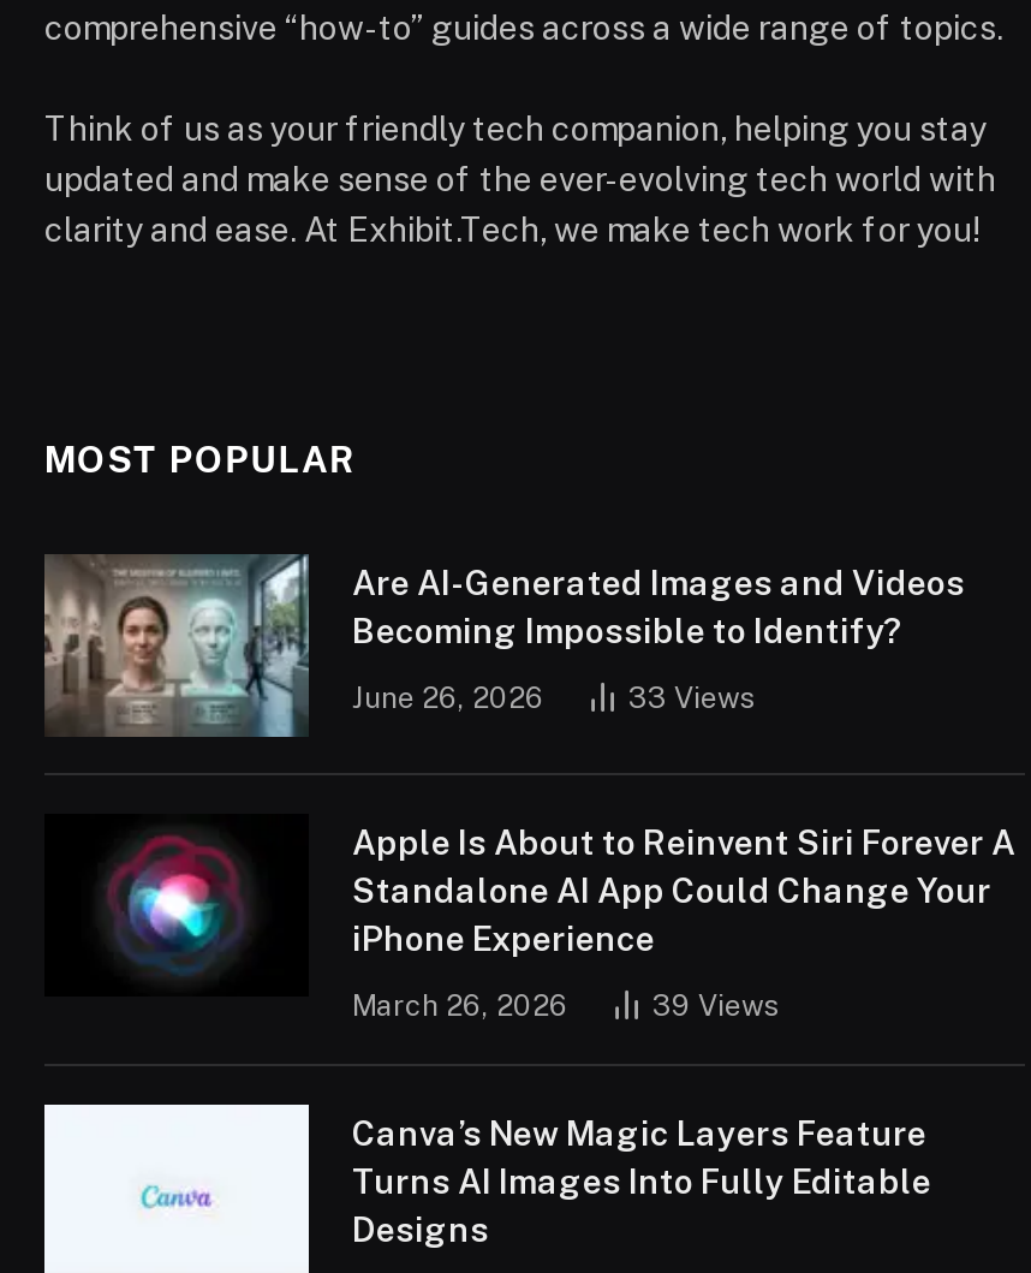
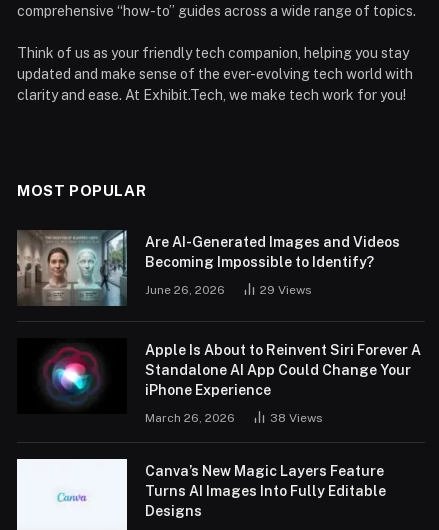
[628,682,756,715] 33 Views -> [260,283,312,297] 29 Views
[652,989,780,1023] 39 Views -> [270,411,323,425] 38 Views

